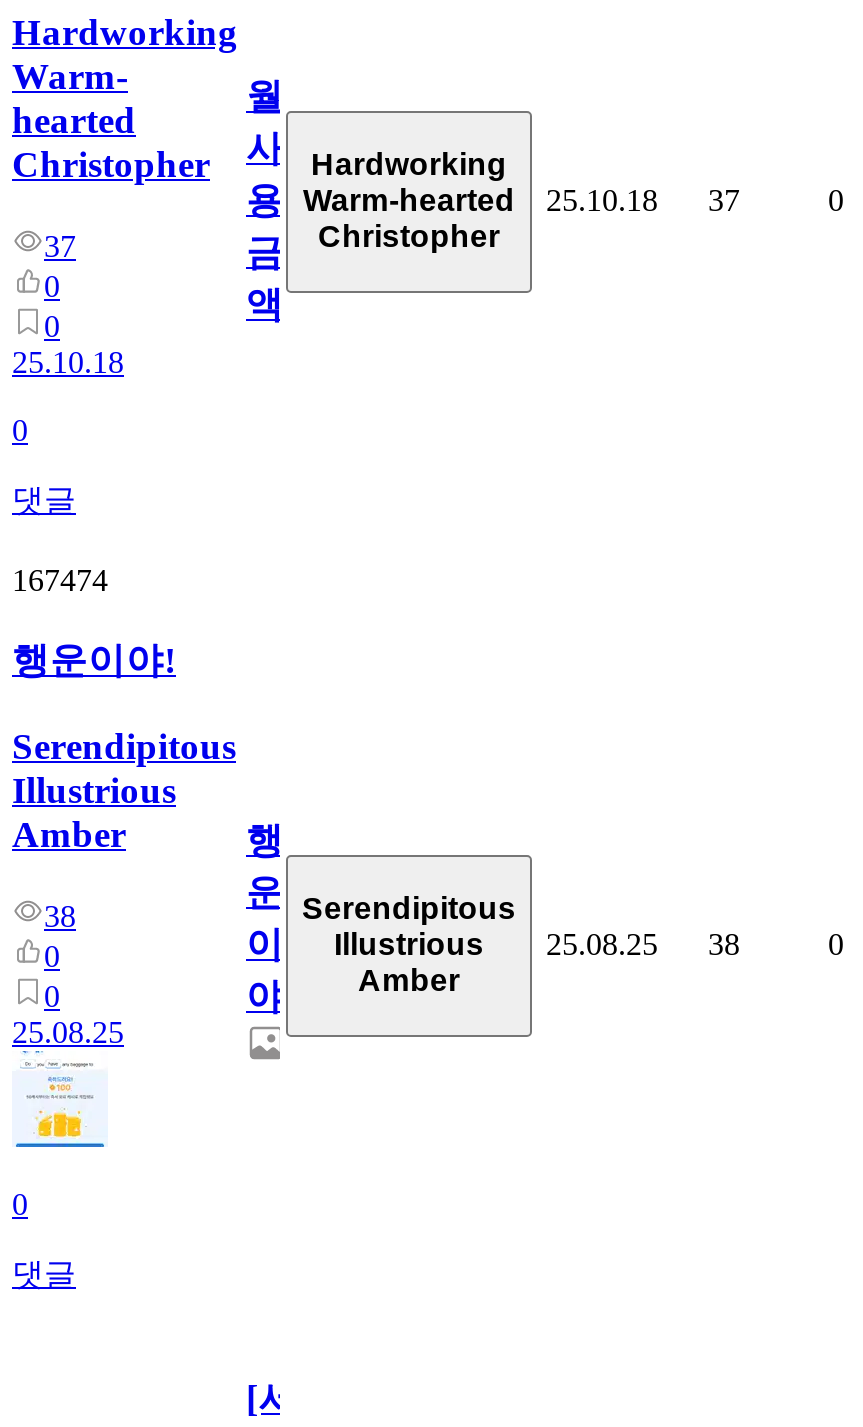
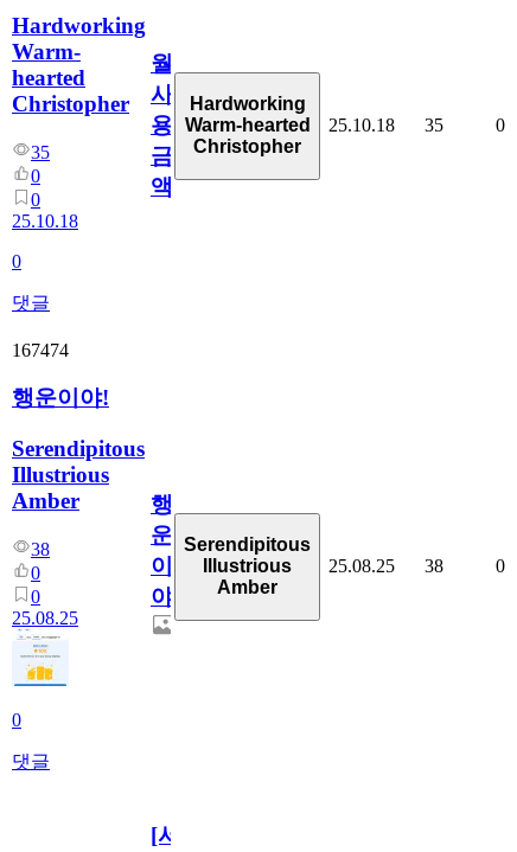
[246,180,740,222] 용 Warm-hearted 25.10.18 37 -> [151,113,443,138] 용 Warm-hearted 25.10.18 35
[44,229,76,263] 37 -> [31,142,50,162] 35

